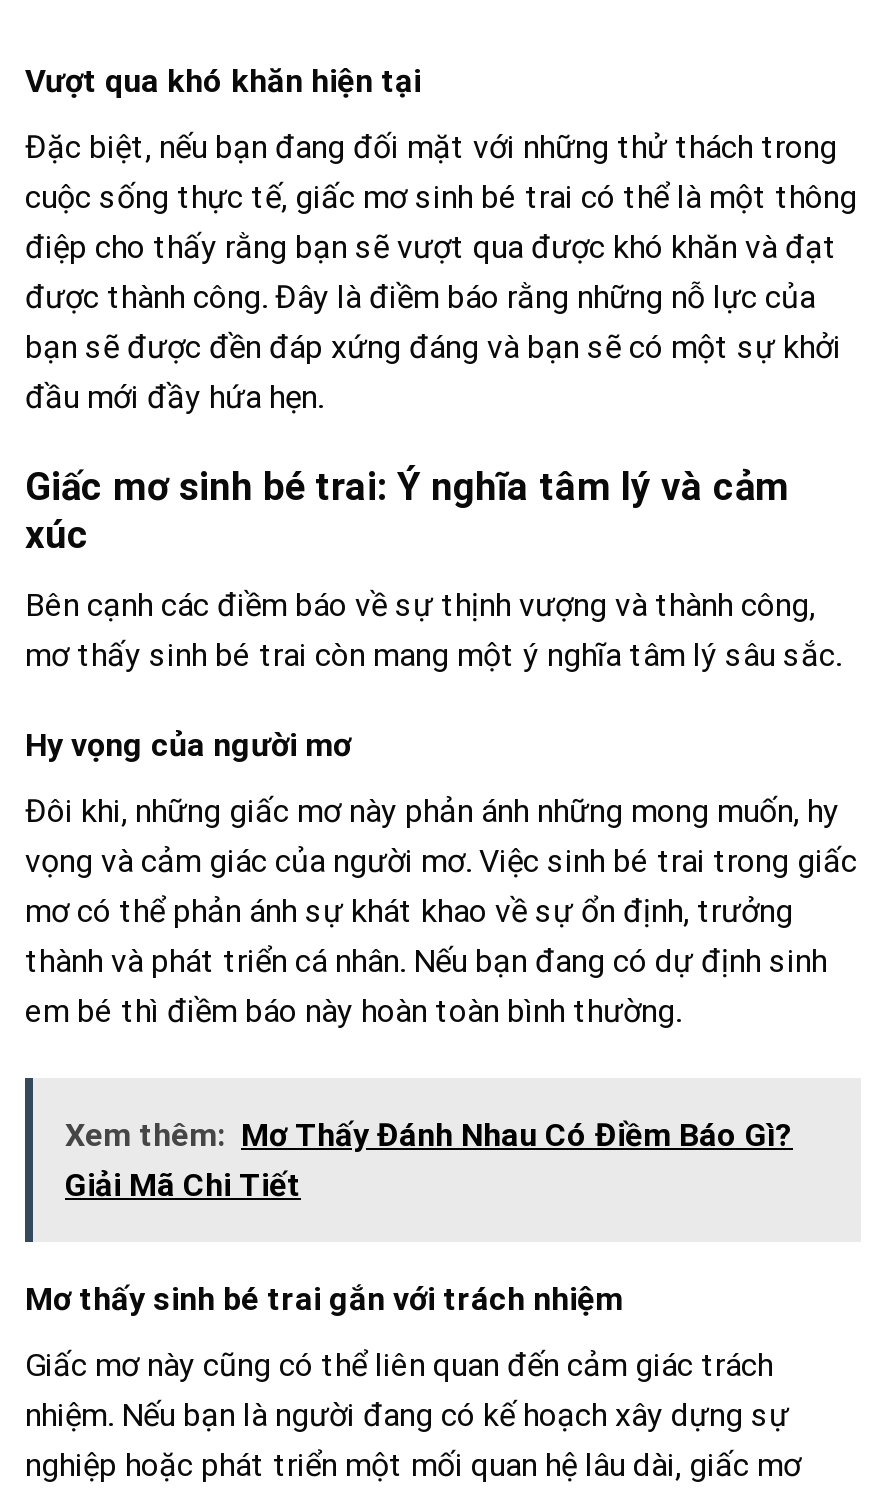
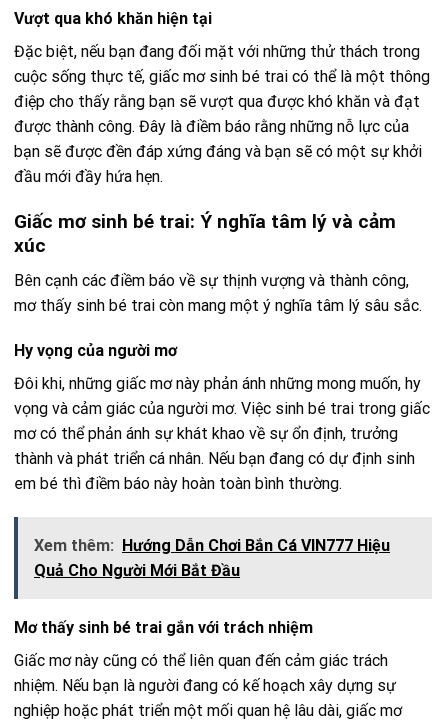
[65,1117,793,1205] Xem thêm: Mơ Thấy Đánh Nhau Có Điềm Báo Gì? | Giải Mã Chi Tiết -> [34,536,390,580] Xem thêm: Hướng Dẫn Chơi Bắn Cá VIN777 Hiệu | Quả Cho Người Mới Bắt Đầu

